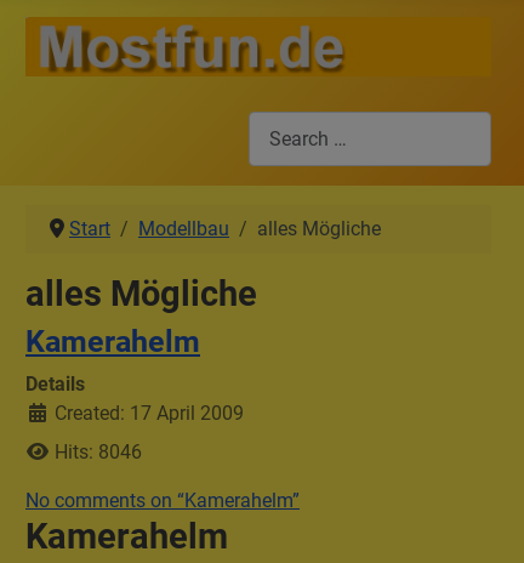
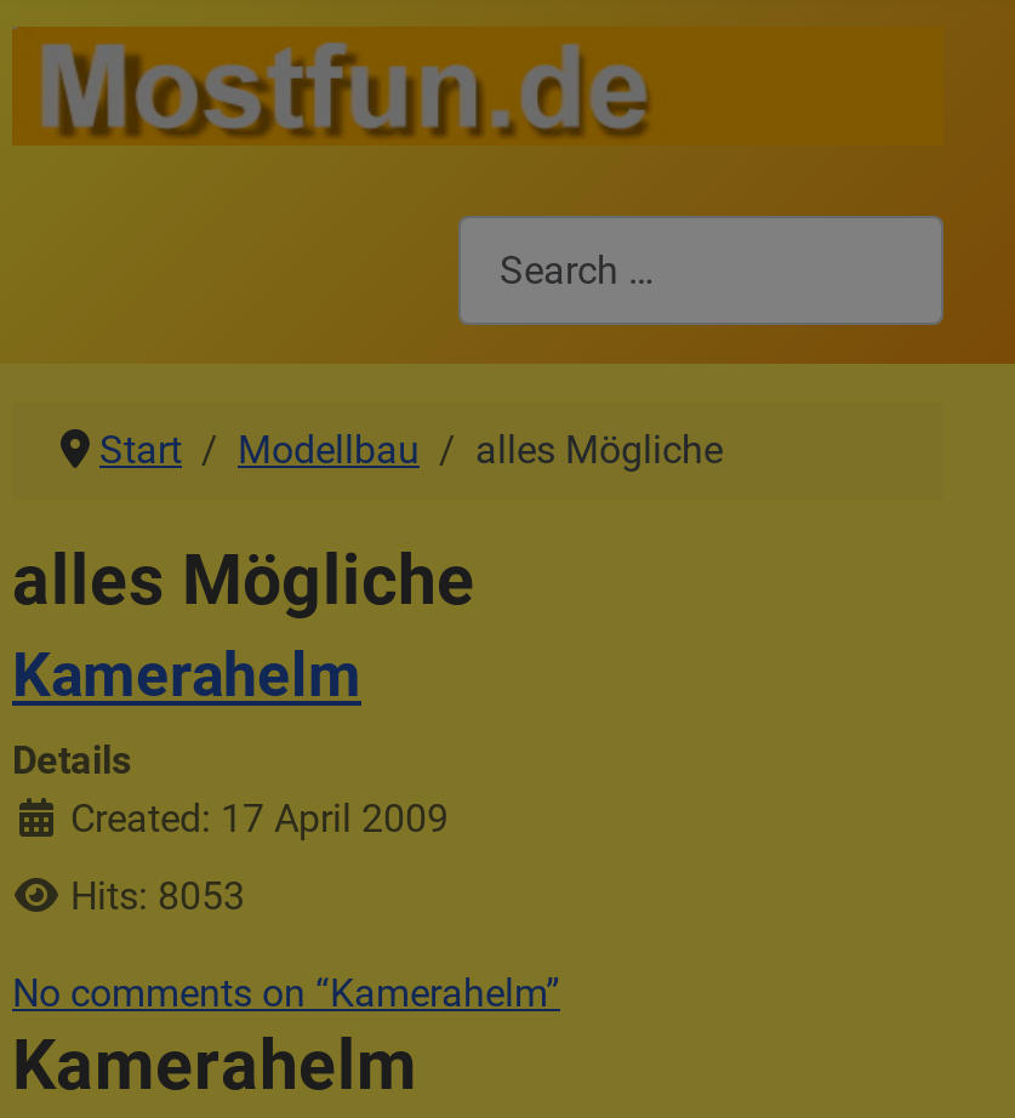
[55,441,142,464] Hits: 8046 -> [70,874,245,920] Hits: 8053

